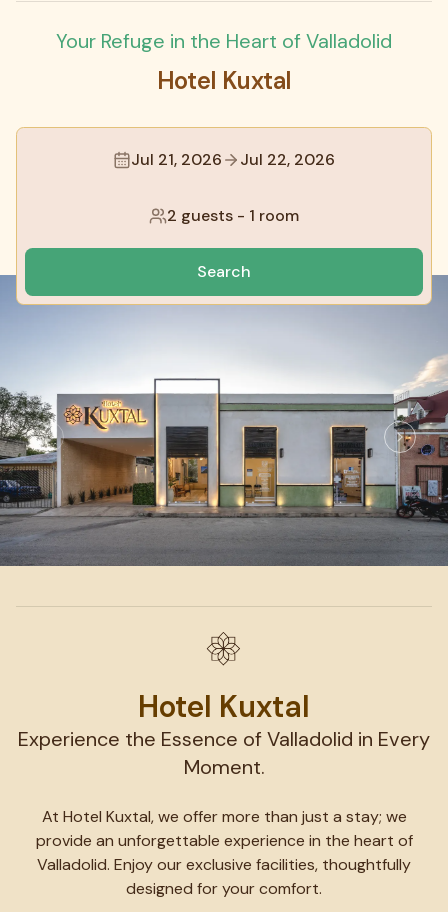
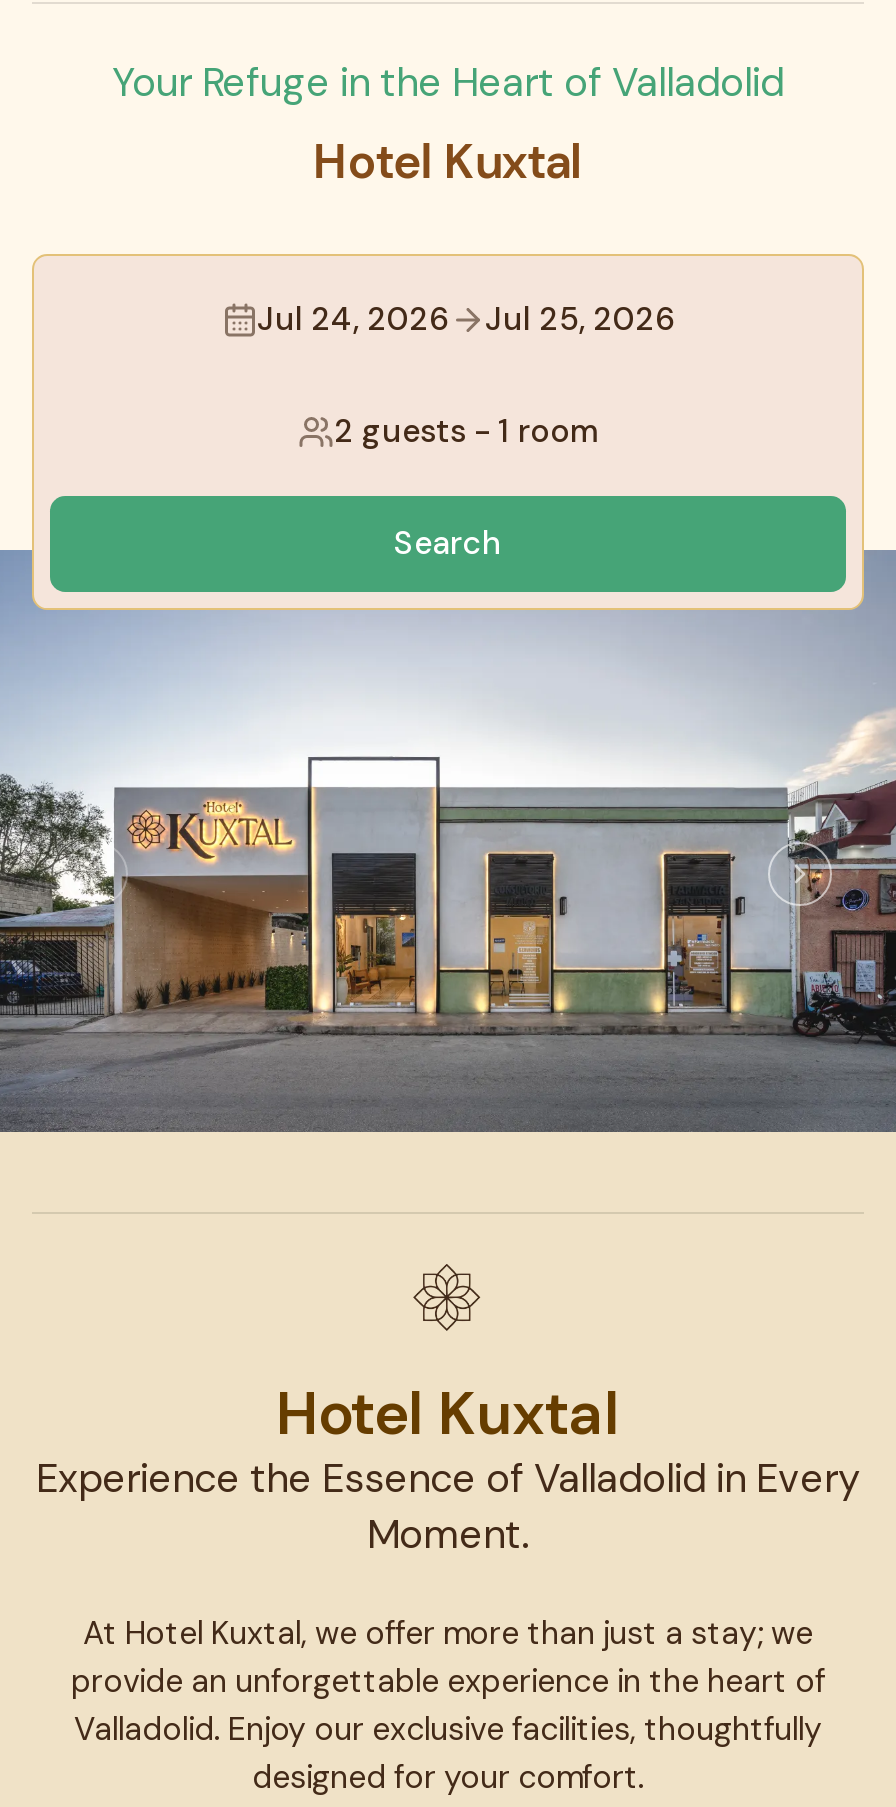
[131,149,222,170] Jul 21, 2026 -> [257,298,449,340] Jul 24, 2026
[240,149,335,170] Jul 22, 2026 -> [485,298,675,340] Jul 25, 2026

